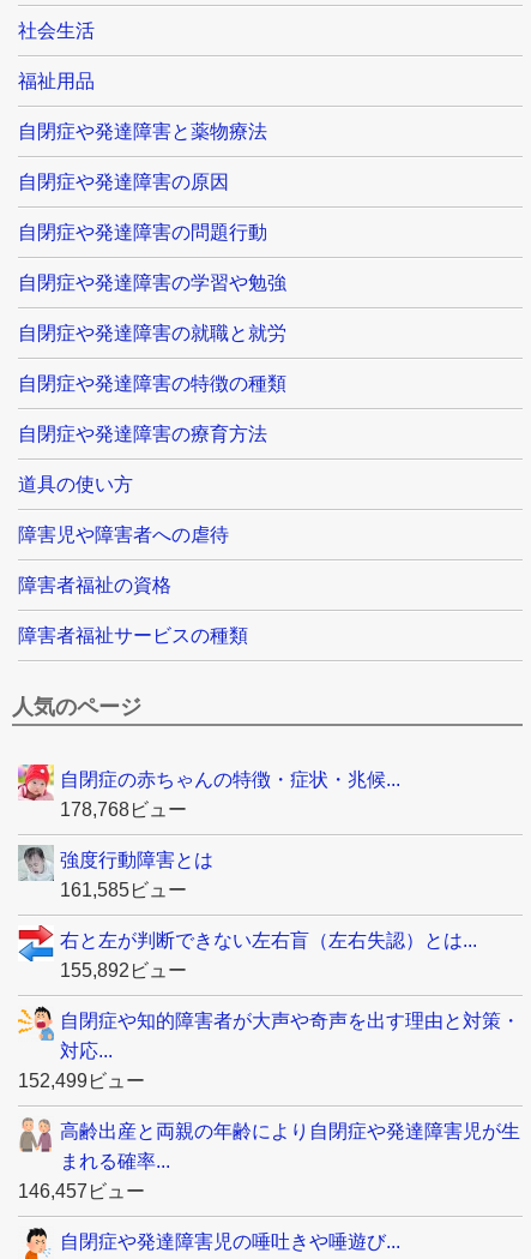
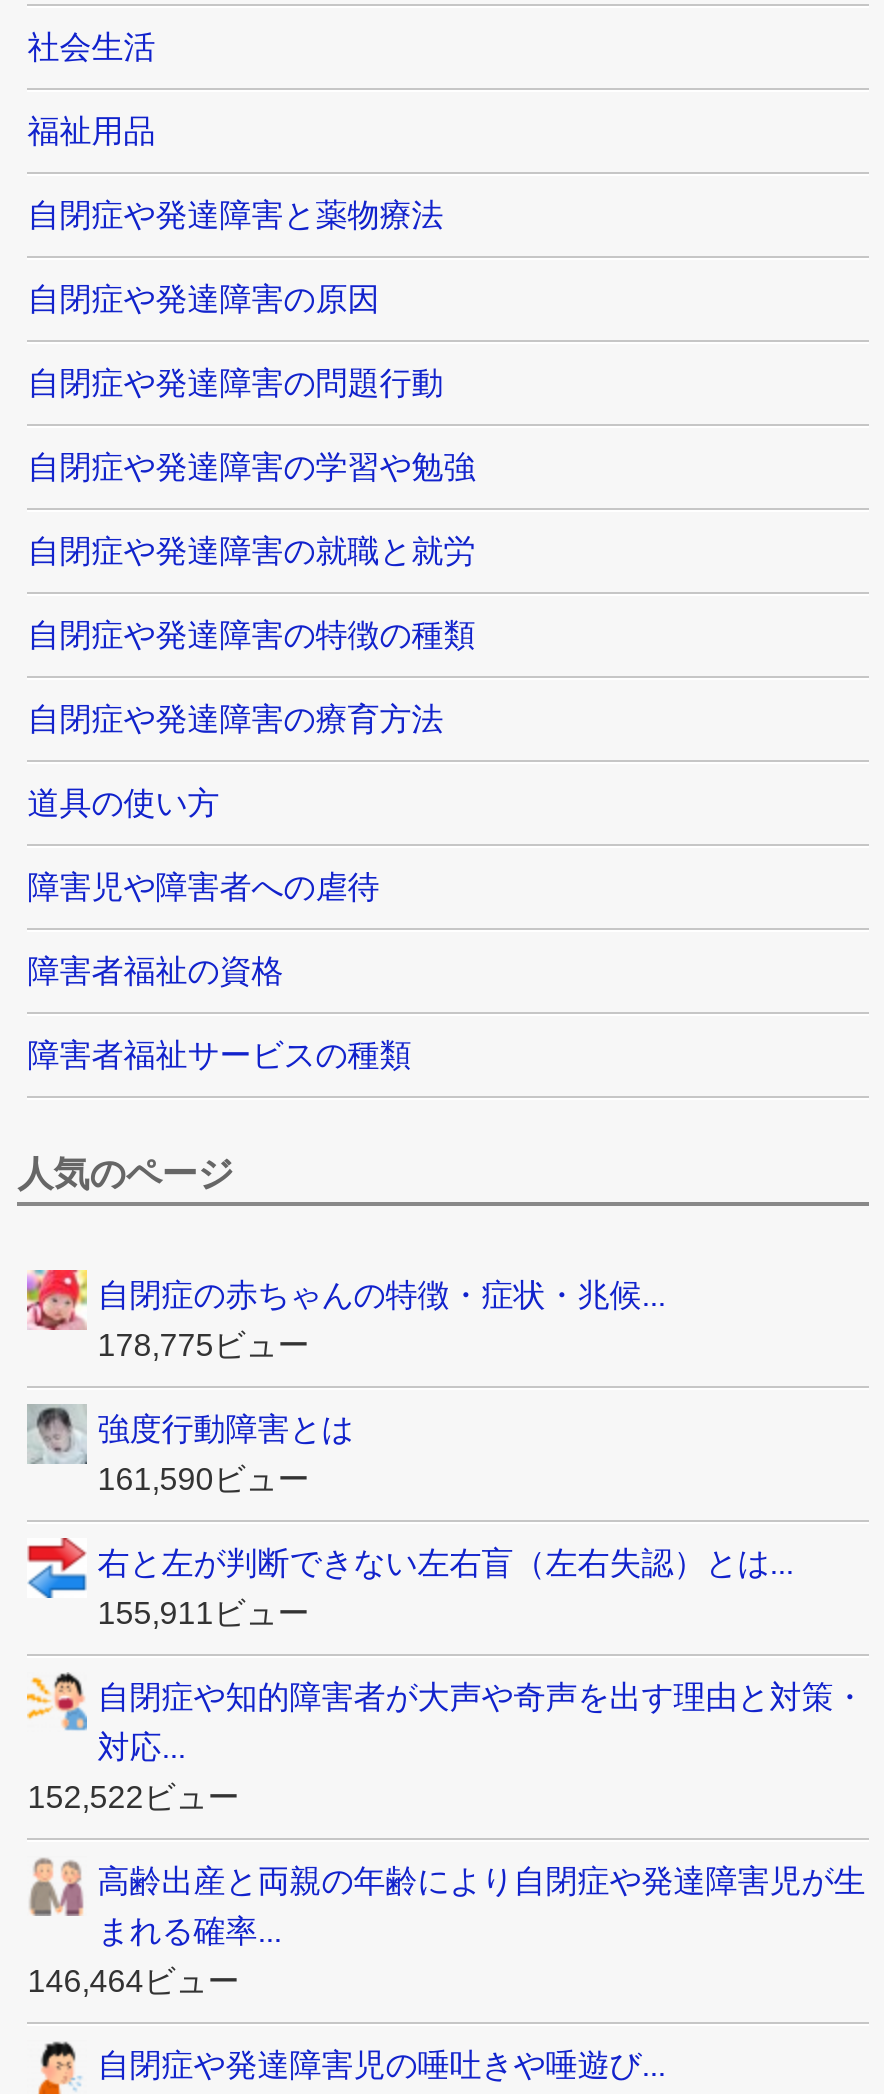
[60,800,187,820] 178,768ビュー -> [97,1329,309,1363] 178,775ビュー
[60,880,187,901] 161,585ビュー -> [97,1463,309,1497] 161,590ビュー
[60,961,187,981] 155,892ビュー -> [97,1597,309,1631] 155,911ビュー
[18,1071,145,1091] 152,499ビュー -> [27,1781,239,1815] 152,522ビュー
[18,1181,145,1202] 146,457ビュー -> [27,1965,239,1999] 146,464ビュー

